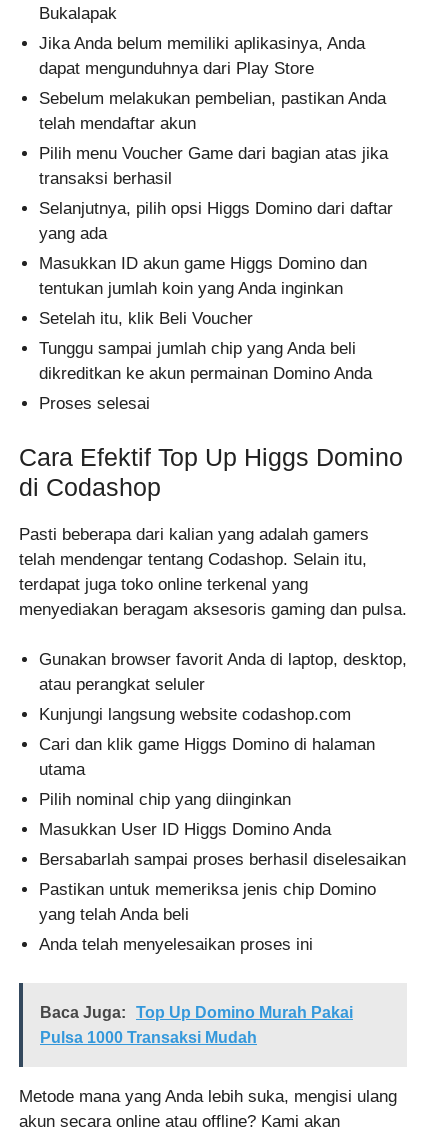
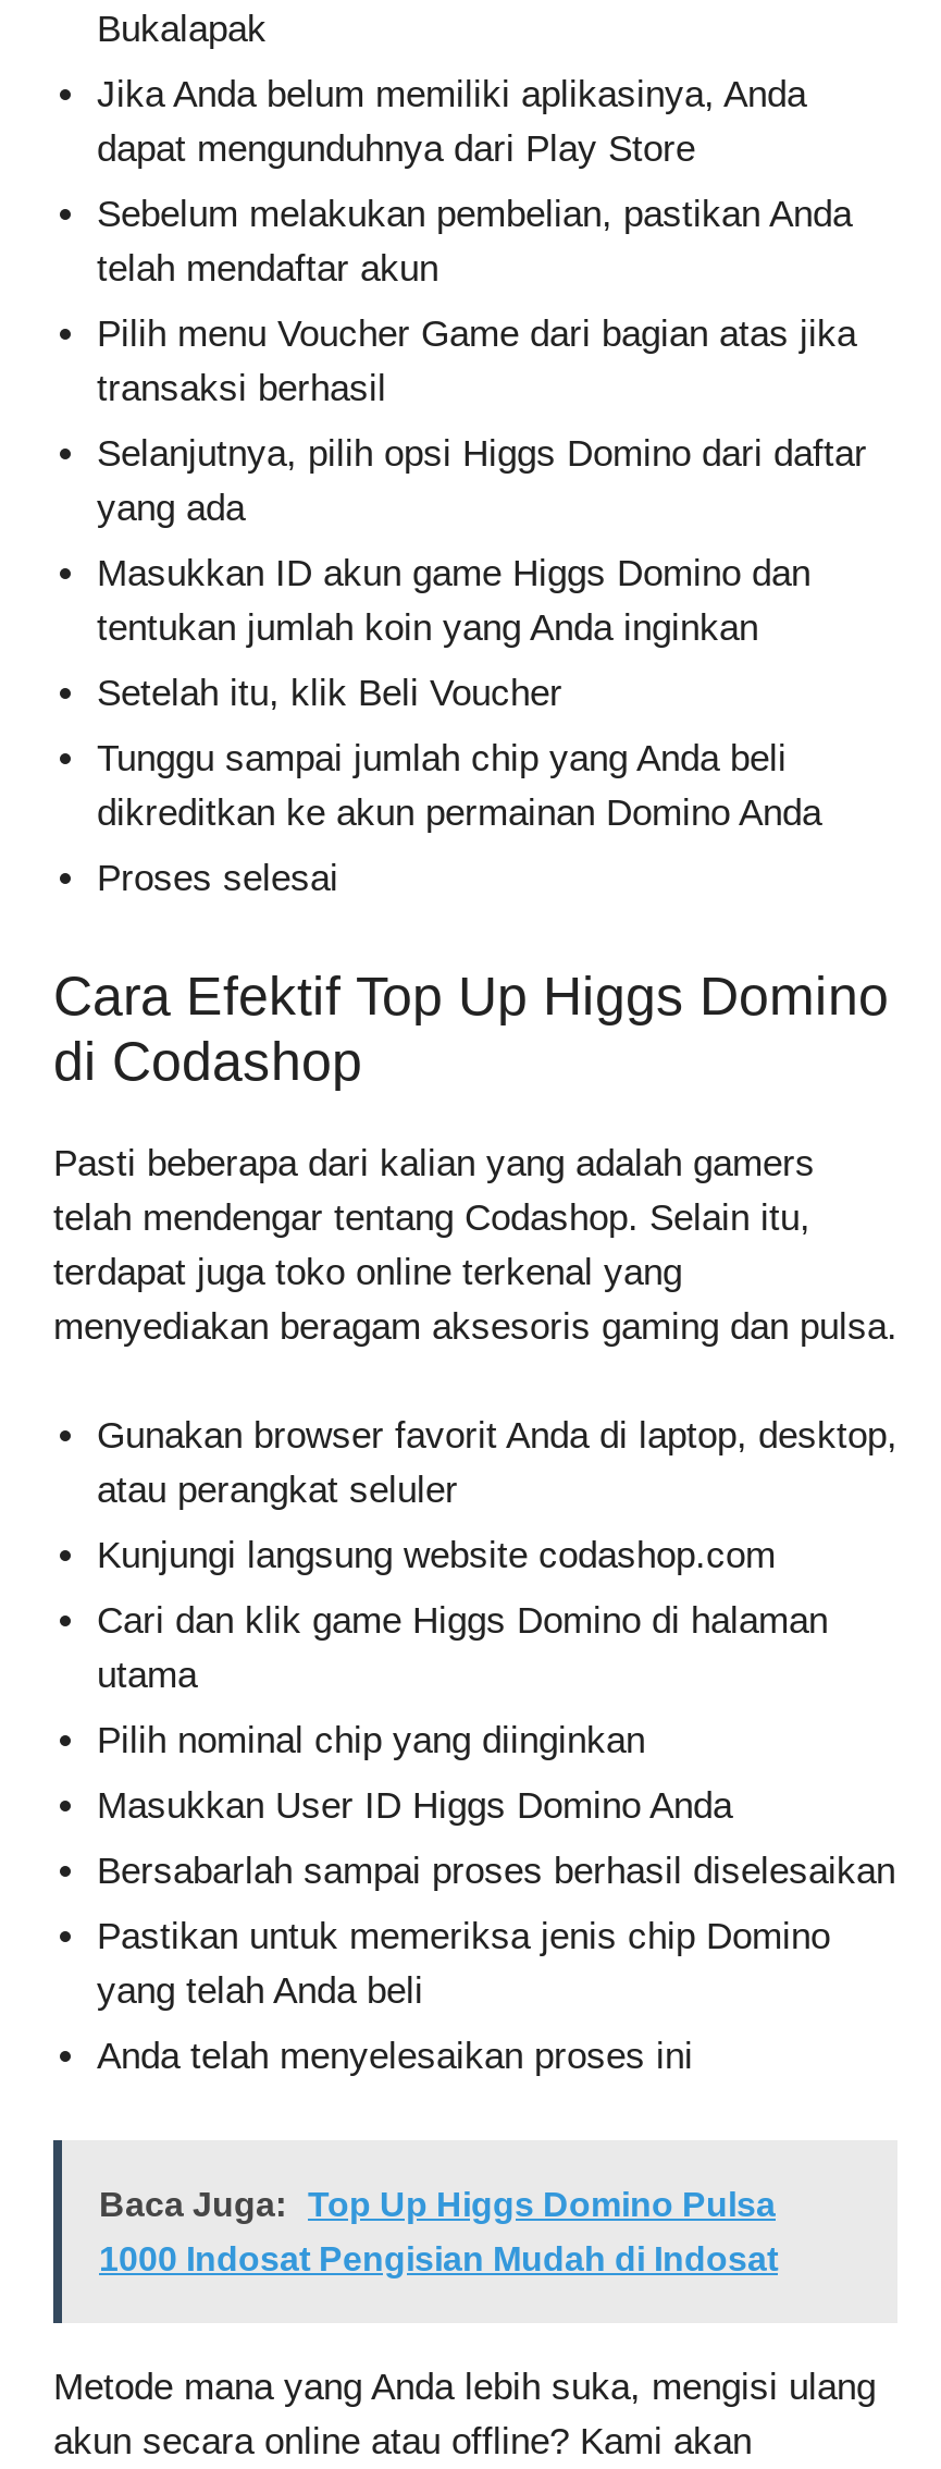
[40,1003,353,1020] Baca Juga: Top Up Domino Murah Pakai -> [99,2185,776,2222] Baca Juga: Top Up Higgs Domino Pulsa
[40,1028,257,1045] Pulsa 1000 Transaksi Mudah -> [99,2239,778,2276] 1000 Indosat Pengisian Mudah di Indosat

